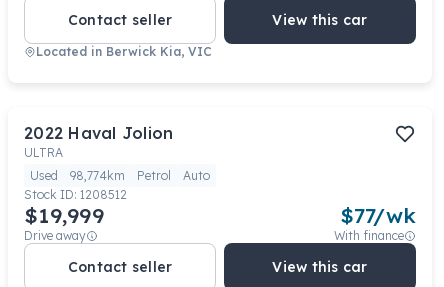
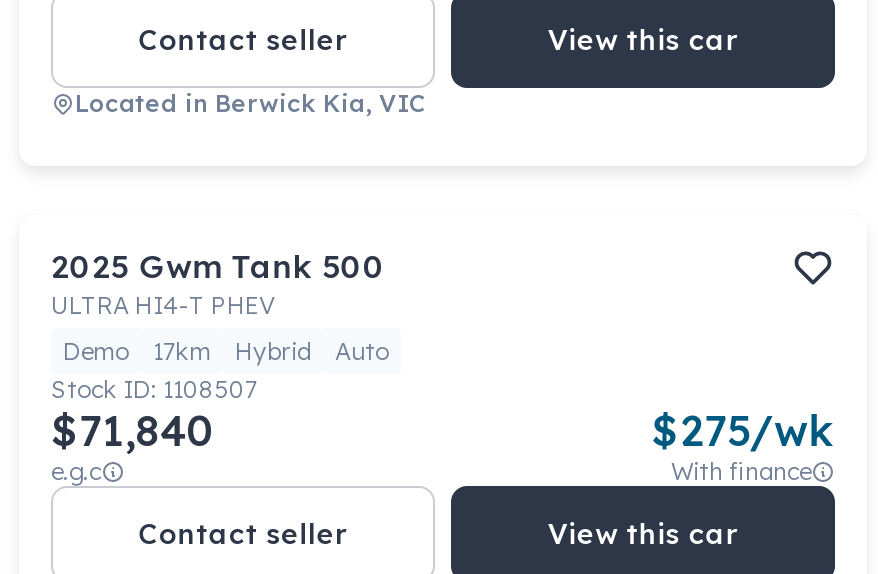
[24,123,173,160] 2022 Haval Jolion | ULTRA -> [51,246,386,320] 2025 Gwm Tank 500 | ULTRA HI4-T PHEV
[30,168,171,183] Used | 98,774km | Petrol -> [63,336,311,366] Demo | 17km | Hybrid
[24,187,127,243] Stock ID: 1208512 | $19,999 | Drive away -> [51,374,257,486] Stock ID: 1108507 | $71,840 | e.g.c
[339,202,416,228] $77/wk -> [651,404,835,456] $275/wk

